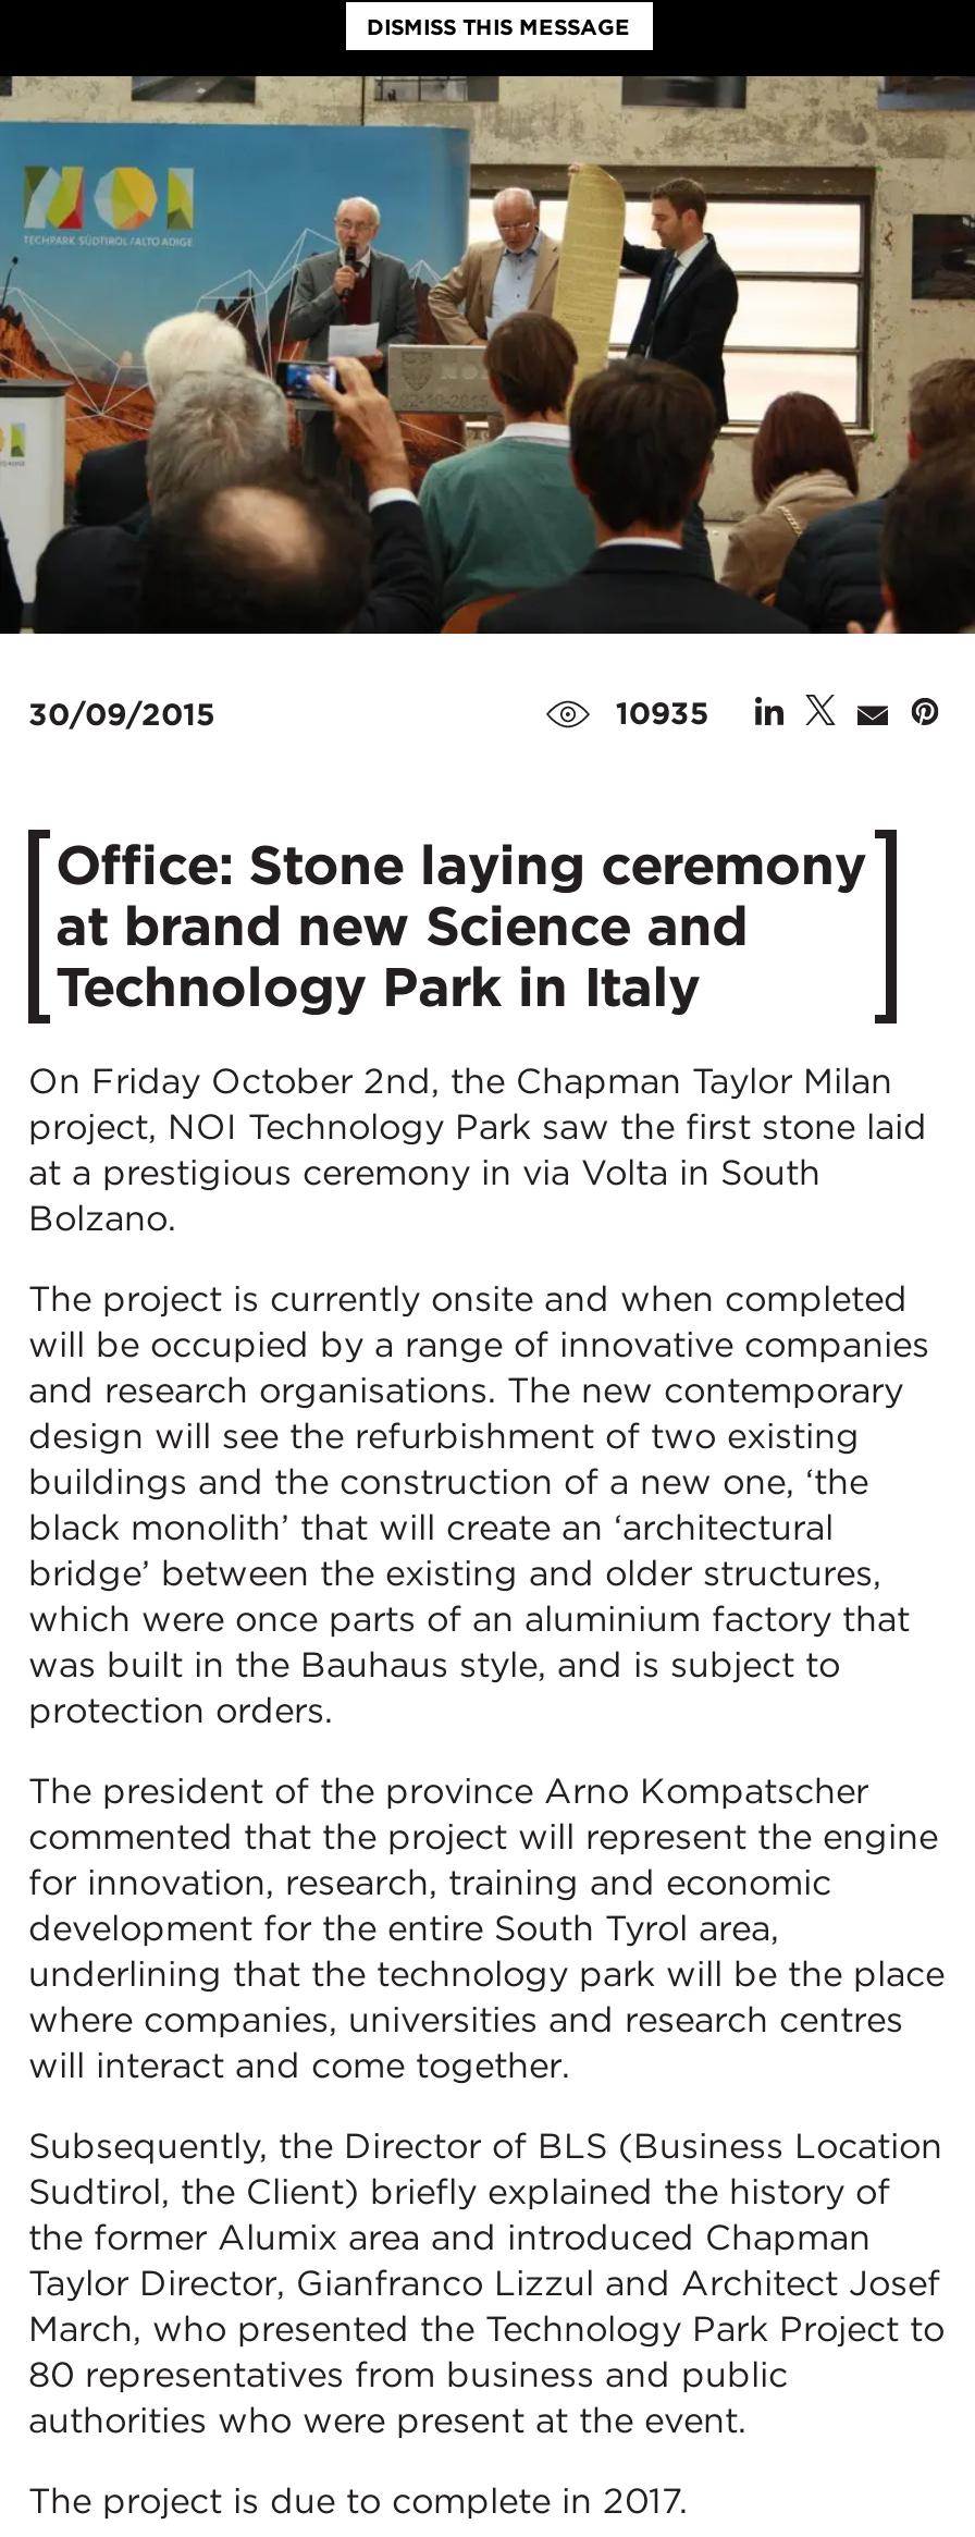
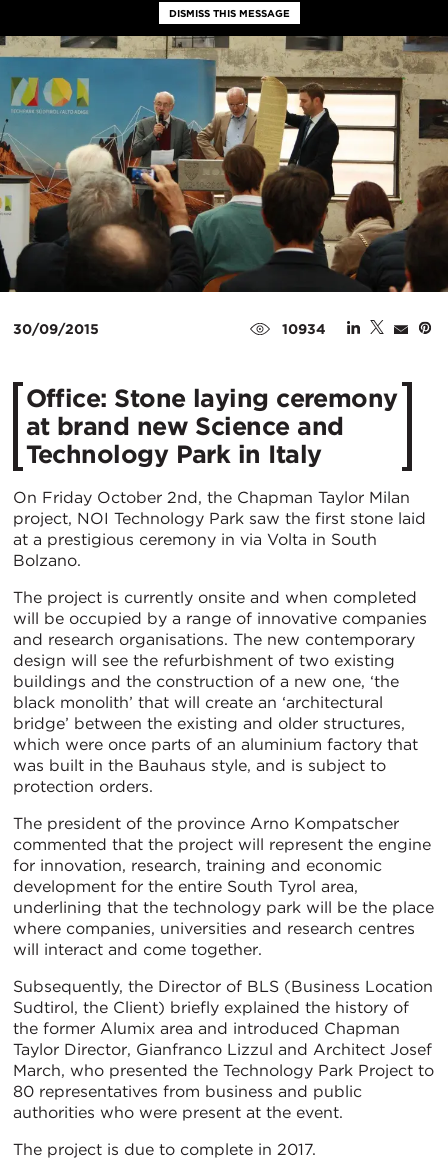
[616,696,709,731] 10935 -> [282,321,326,337] 10934

